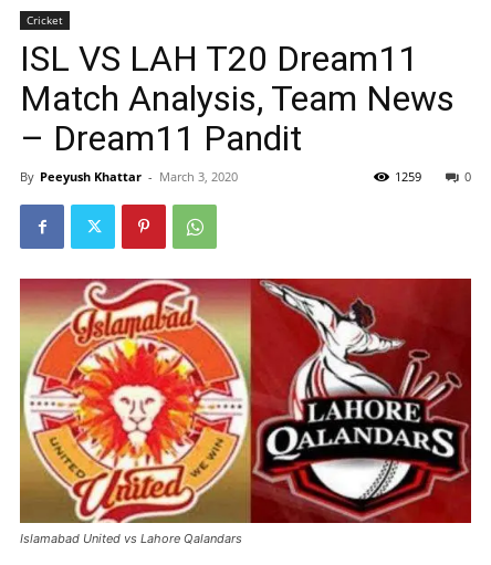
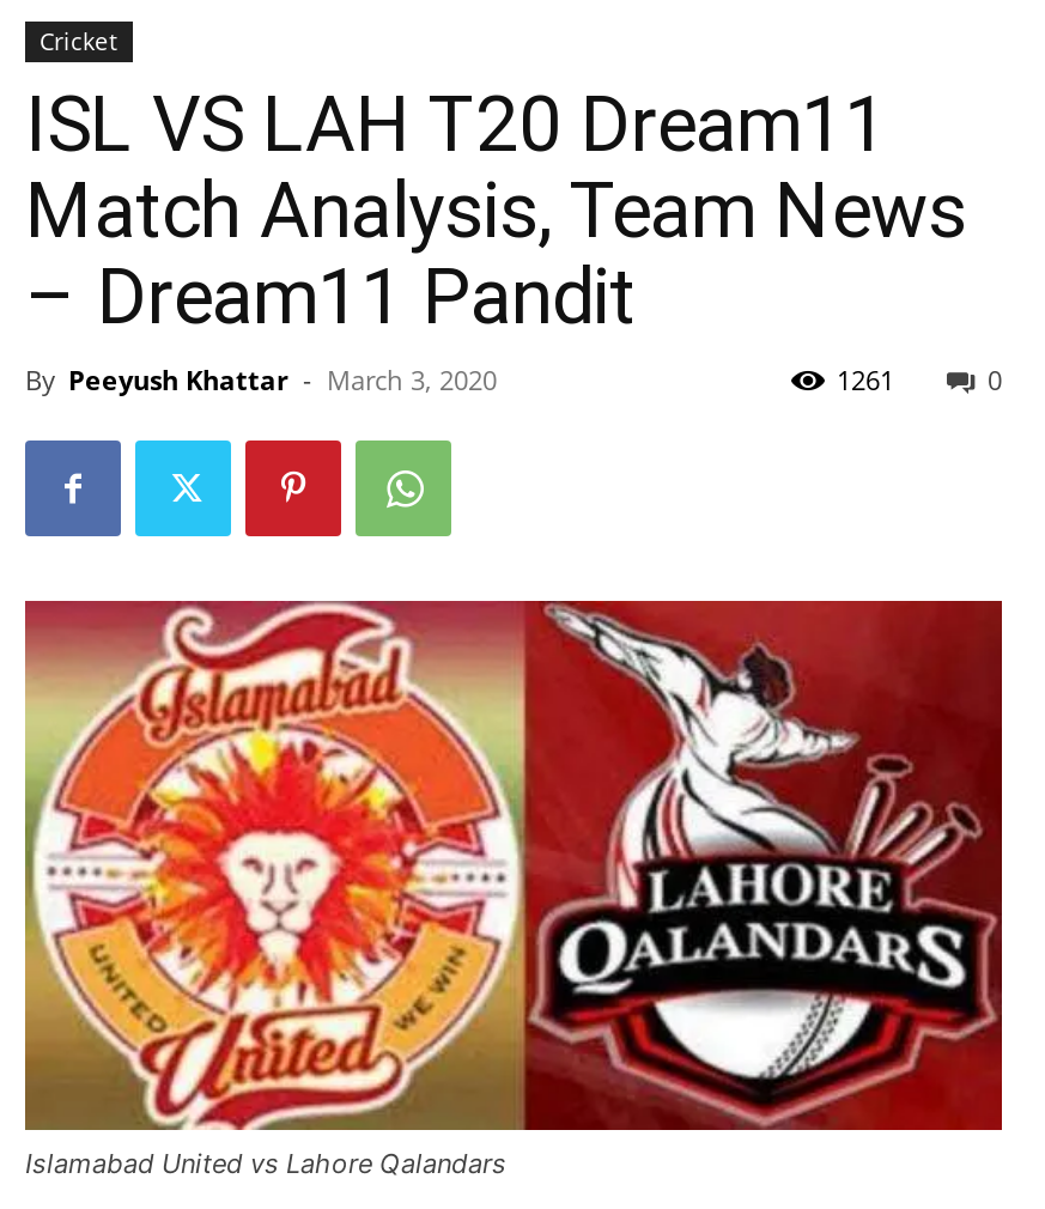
[395,168,421,185] 1259 -> [837,362,894,397] 1261

